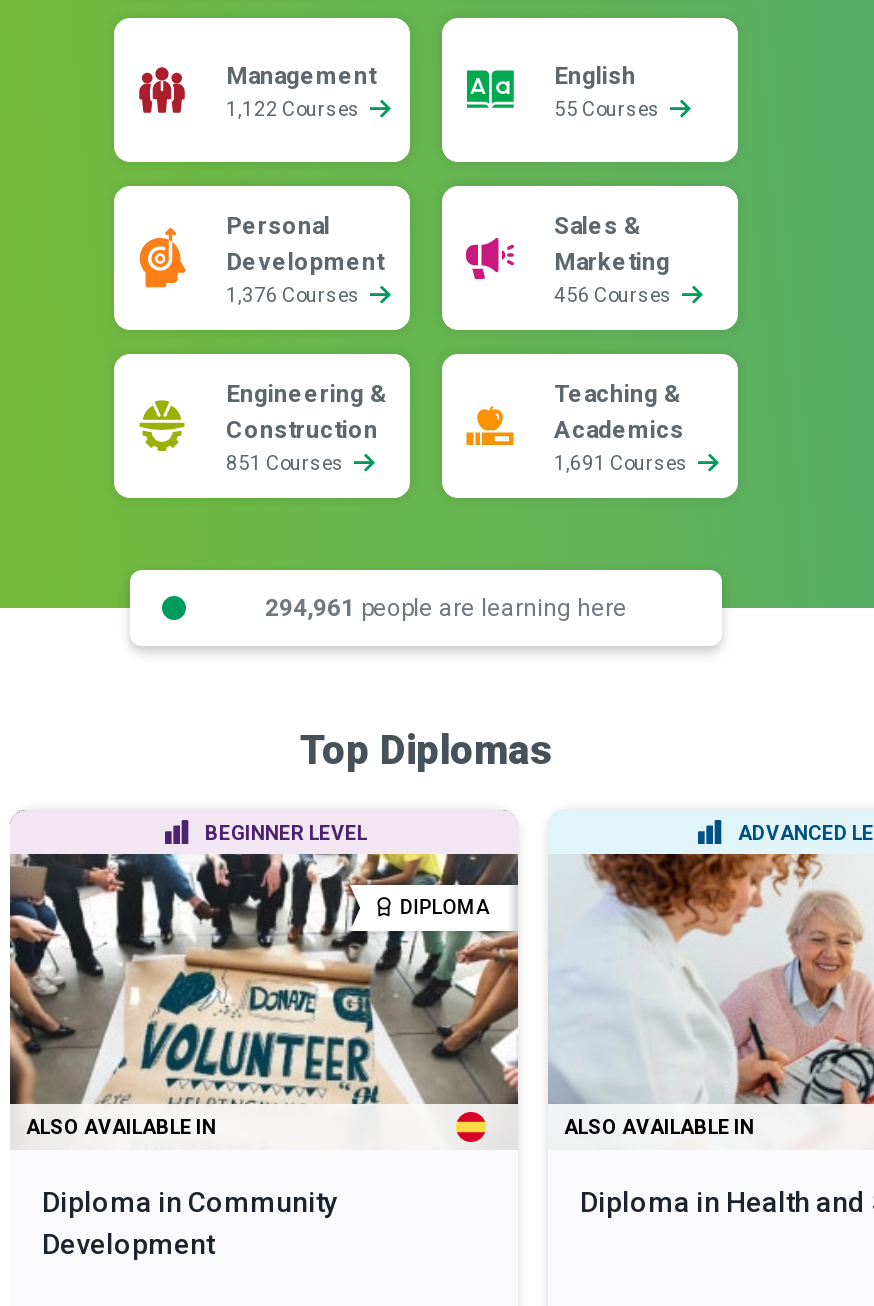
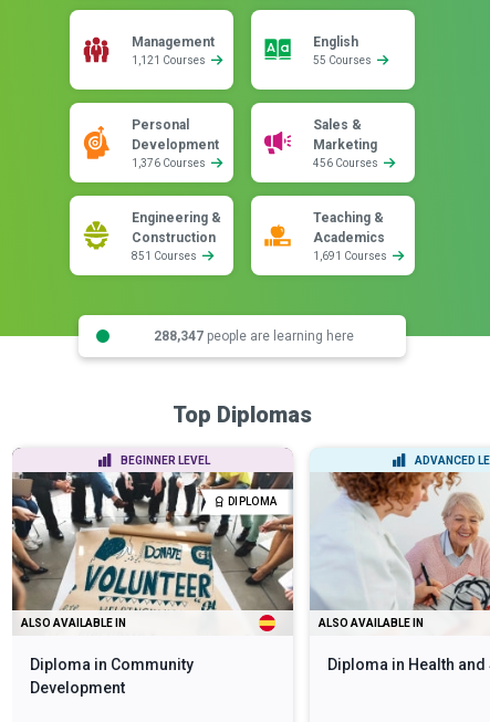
[226,98,364,120] 1,122 Courses -> [132,54,208,66] 1,121 Courses
[265,593,627,621] 294,961 people are learning here -> [153,328,353,343] 288,347 people are learning here

